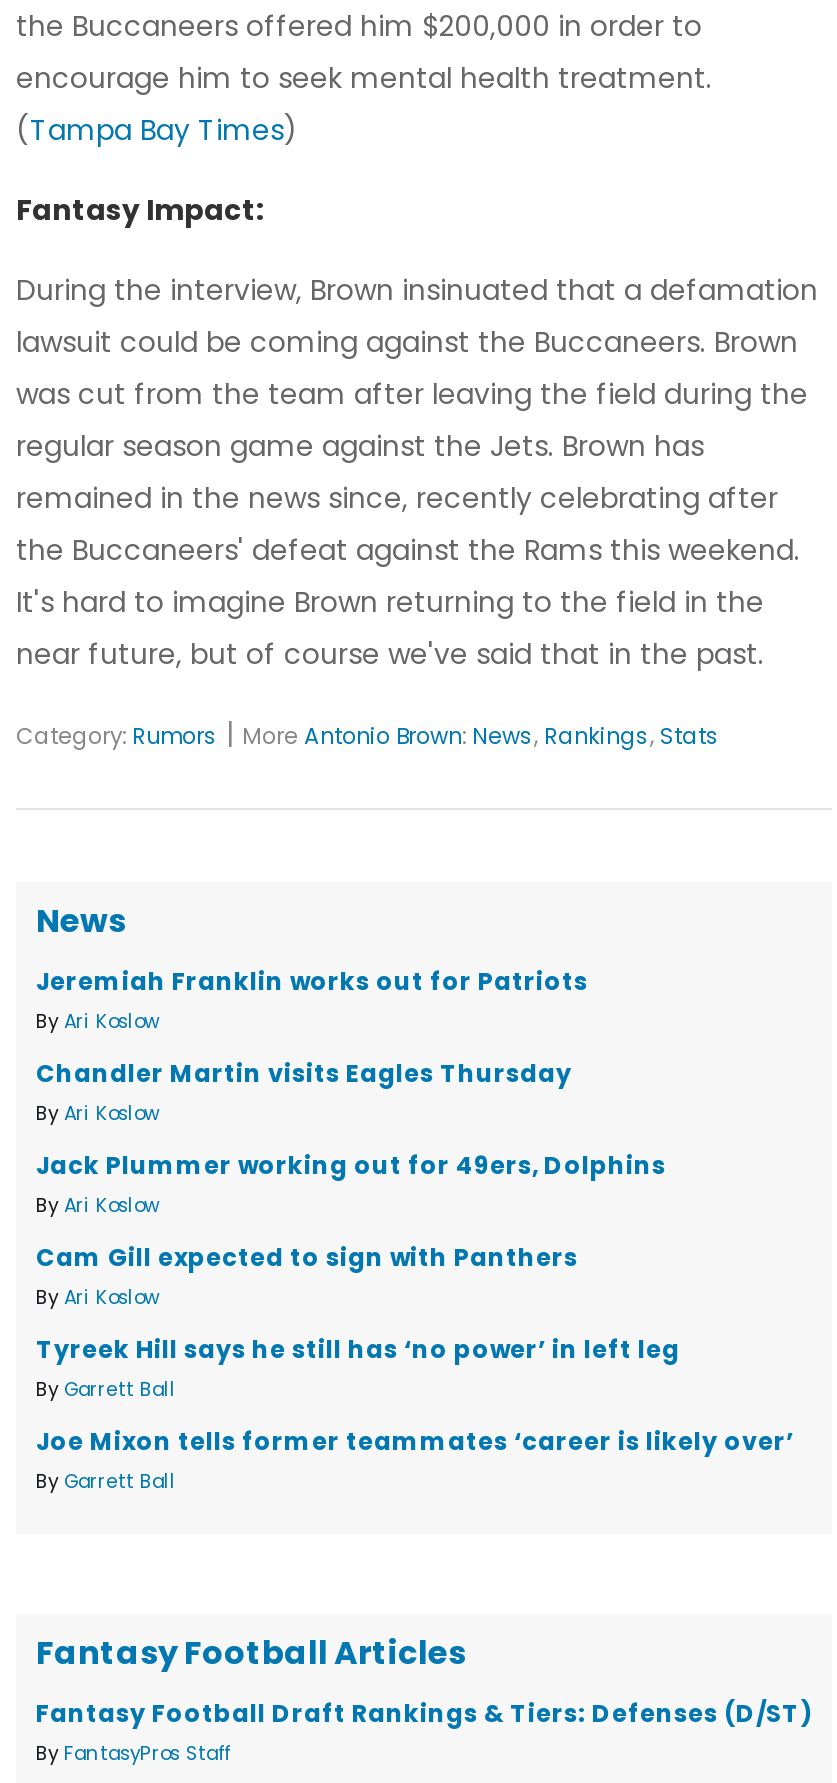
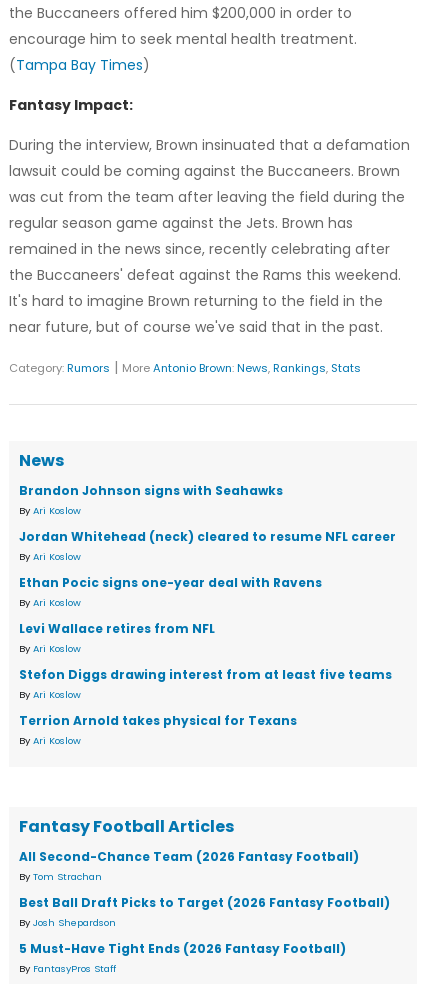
[36,965,588,999] Jeremiah Franklin works out for Patriots -> [19,482,283,499] Brandon Johnson signs with Seahawks
[36,1057,572,1091] Chandler Martin visits Eagles Thursday -> [19,528,396,545] Jordan Whitehead (neck) cleared to resume NFL career
[36,1149,666,1183] Jack Plummer working out for 49ers, Dolphins -> [19,574,322,591] Ethan Pocic signs one-year deal with Ravens
[36,1241,578,1275] Cam Gill expected to sign with Panthers -> [19,620,215,637] Levi Wallace retires from NFL
[36,1333,680,1403] Tyreek Hill says he still has ‘no power’ in left leg | By Garrett Ball -> [19,666,392,701] Stefon Diggs drawing interest from at least five teams | By Ari Koslow
[36,1425,794,1495] Joe Mixon tells former teammates ‘career is likely over’ | By Garrett Ball -> [19,712,297,747] Terrion Arnold takes physical for Texans | By Ari Koslow
[36,1697,812,1731] Fantasy Football Draft Rankings & Tiers: Defenses (D/ST) -> [19,848,390,957] All Second-Chance Team (2026 Fantasy Football) | By Tom Strachan | Best Ball Draft Picks to Target (2026 Fantasy Football) | By Josh Shepardson | 5 Must-Have Tight Ends (2026 Fantasy Football)

